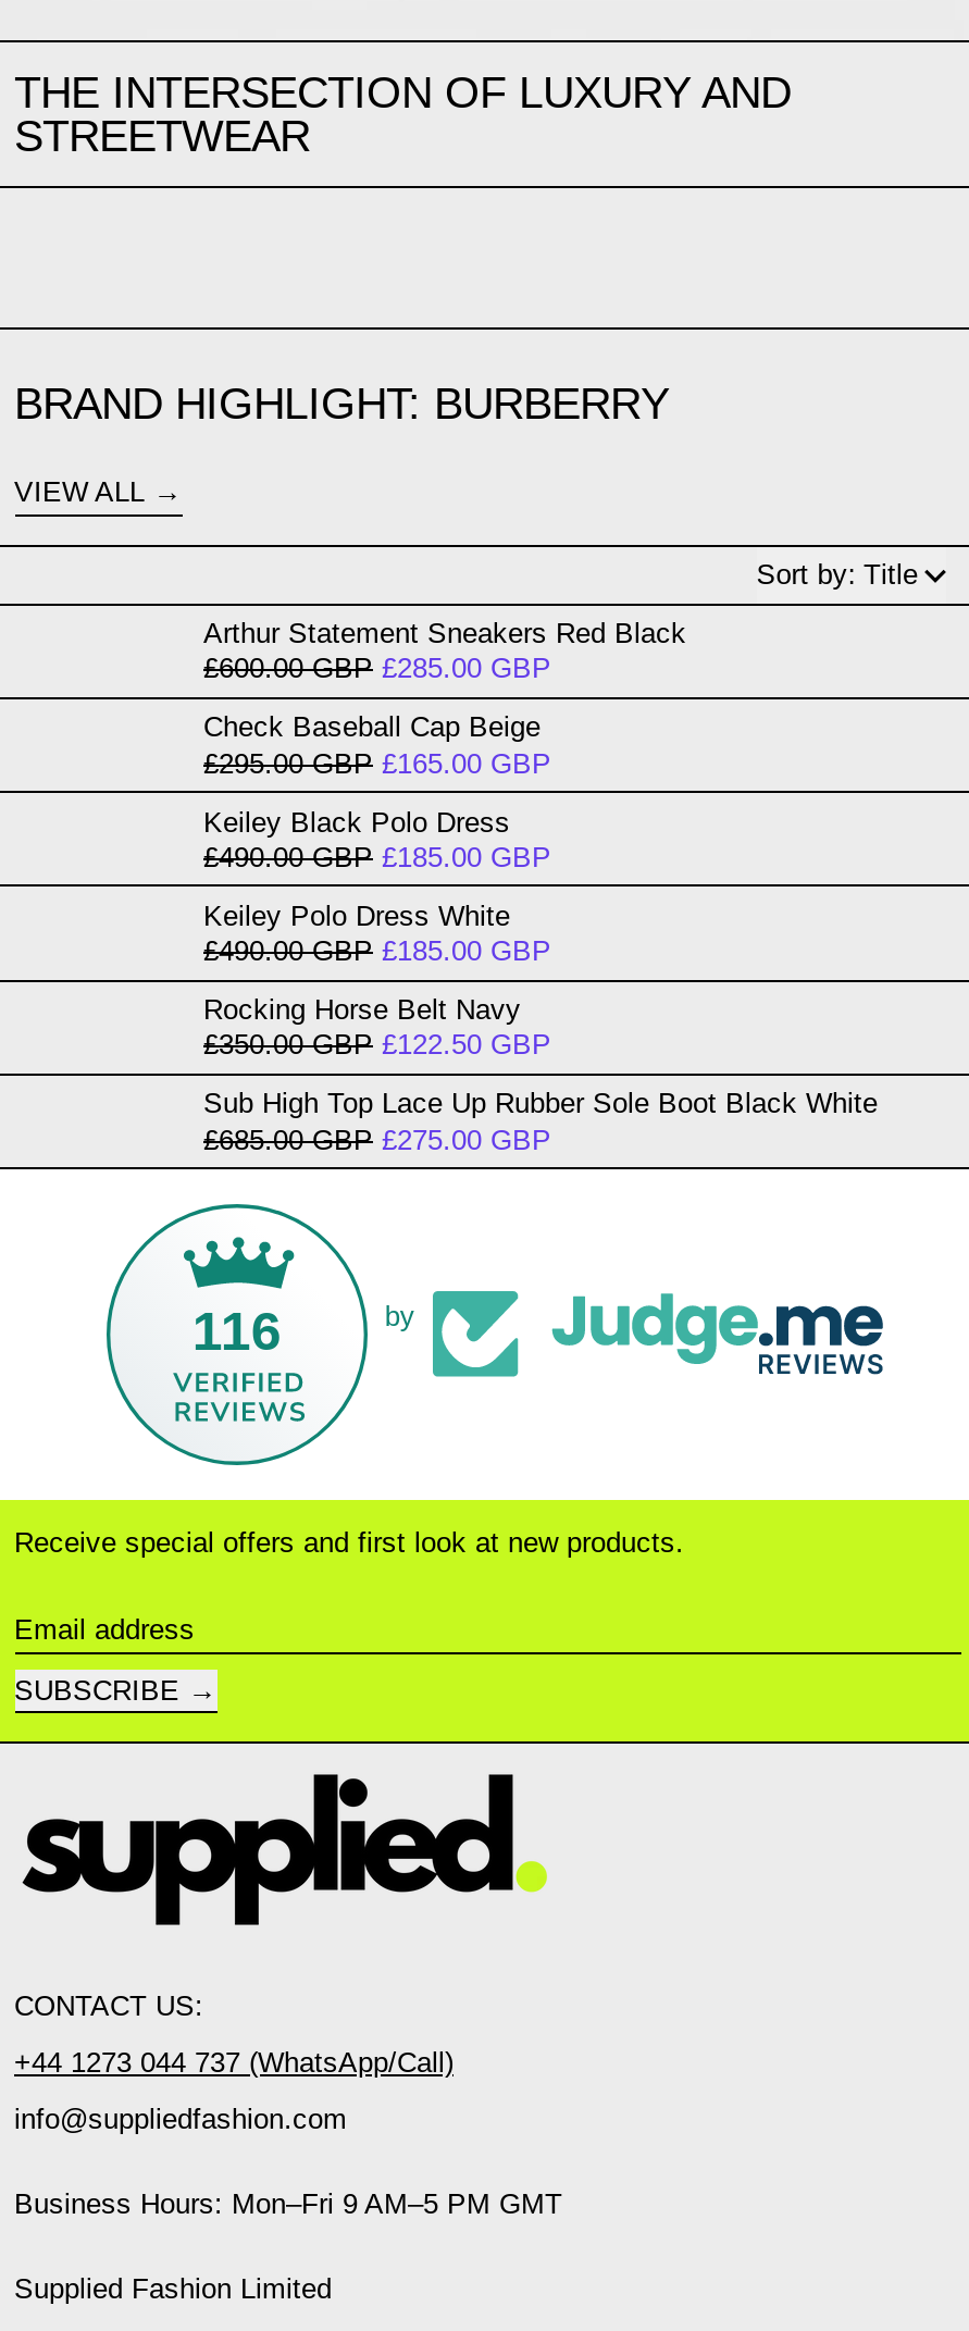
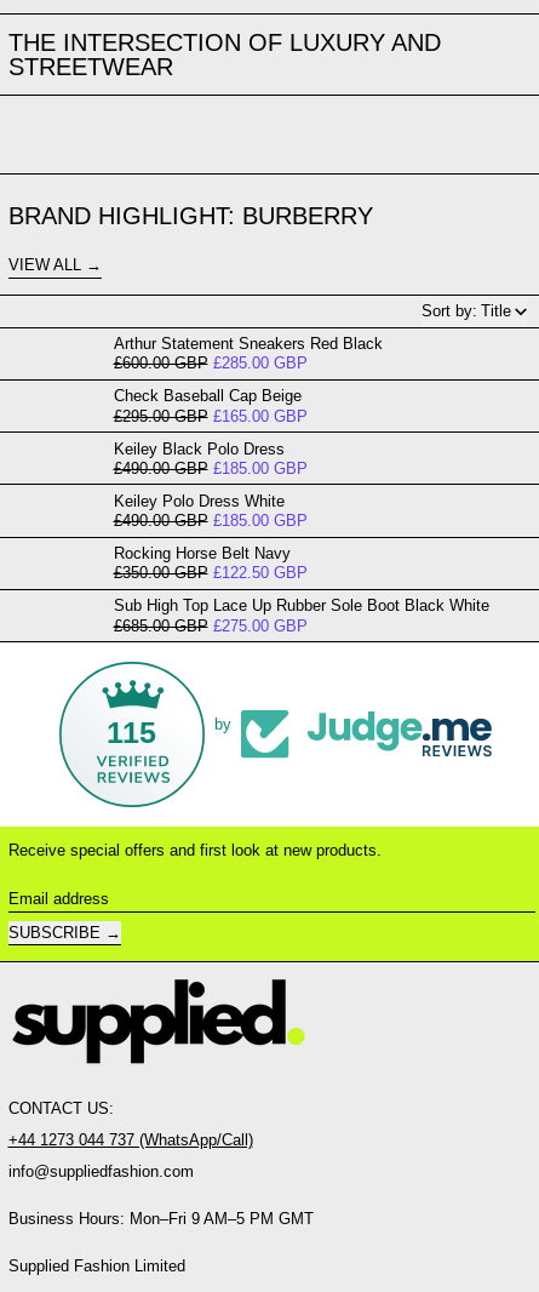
[192,1300,281,1361] 116 -> [107,715,157,749] 115

